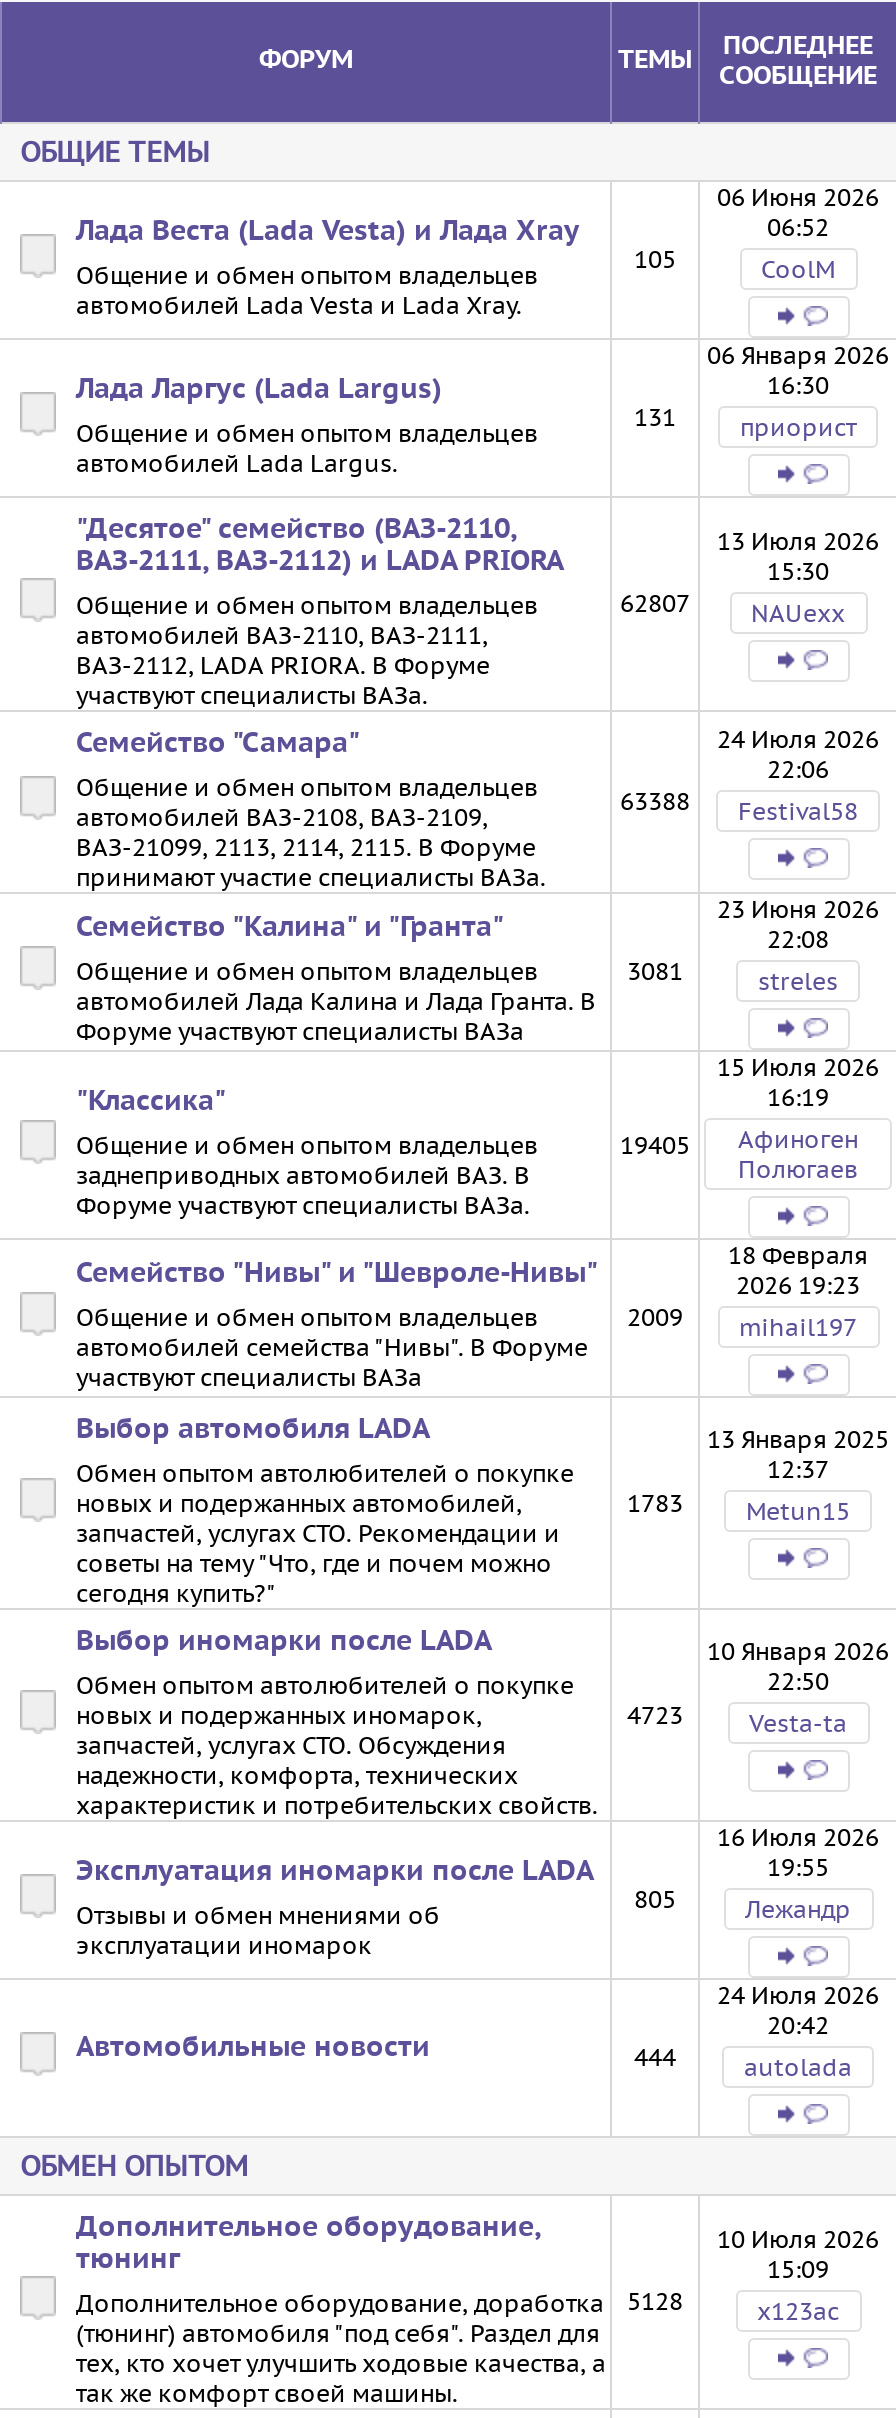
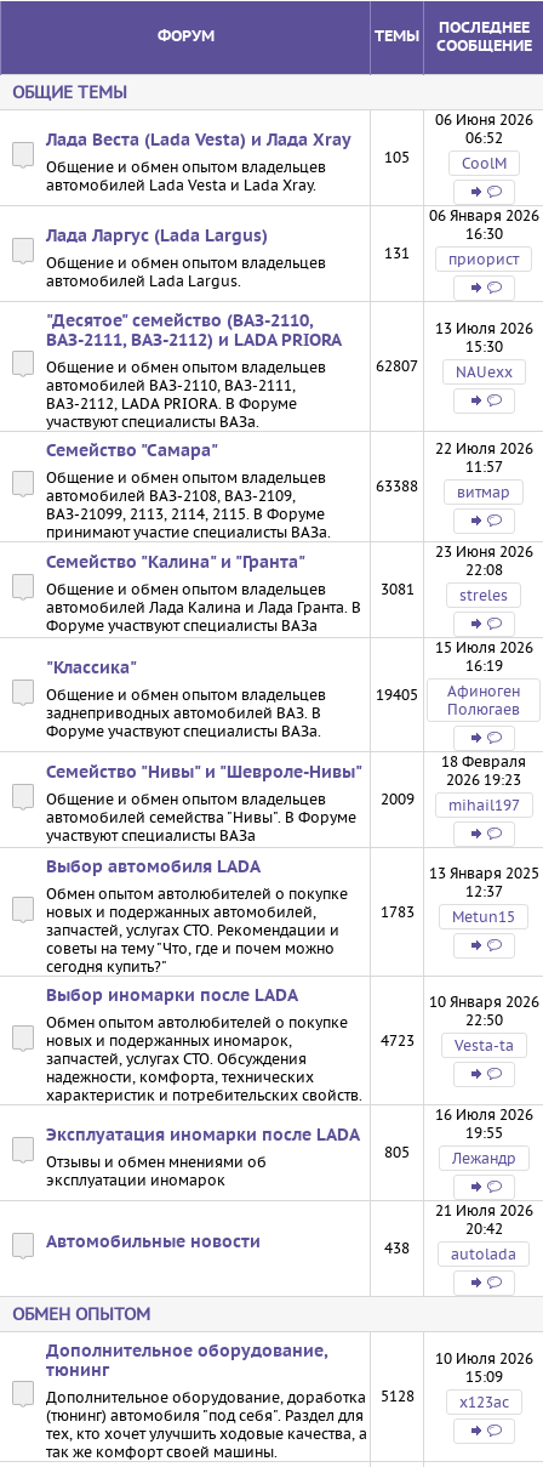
[717,724,879,826] 24 Июля 2026 | 22:06 | Festival58 -> [435,439,533,501] 22 Июля 2026 | 11:57 | витмар
[717,1980,879,2010] 24 Июля 2026 -> [435,1201,533,1219] 21 Июля 2026
[634,2042,676,2072] 444 -> [384,1239,410,1257] 438

